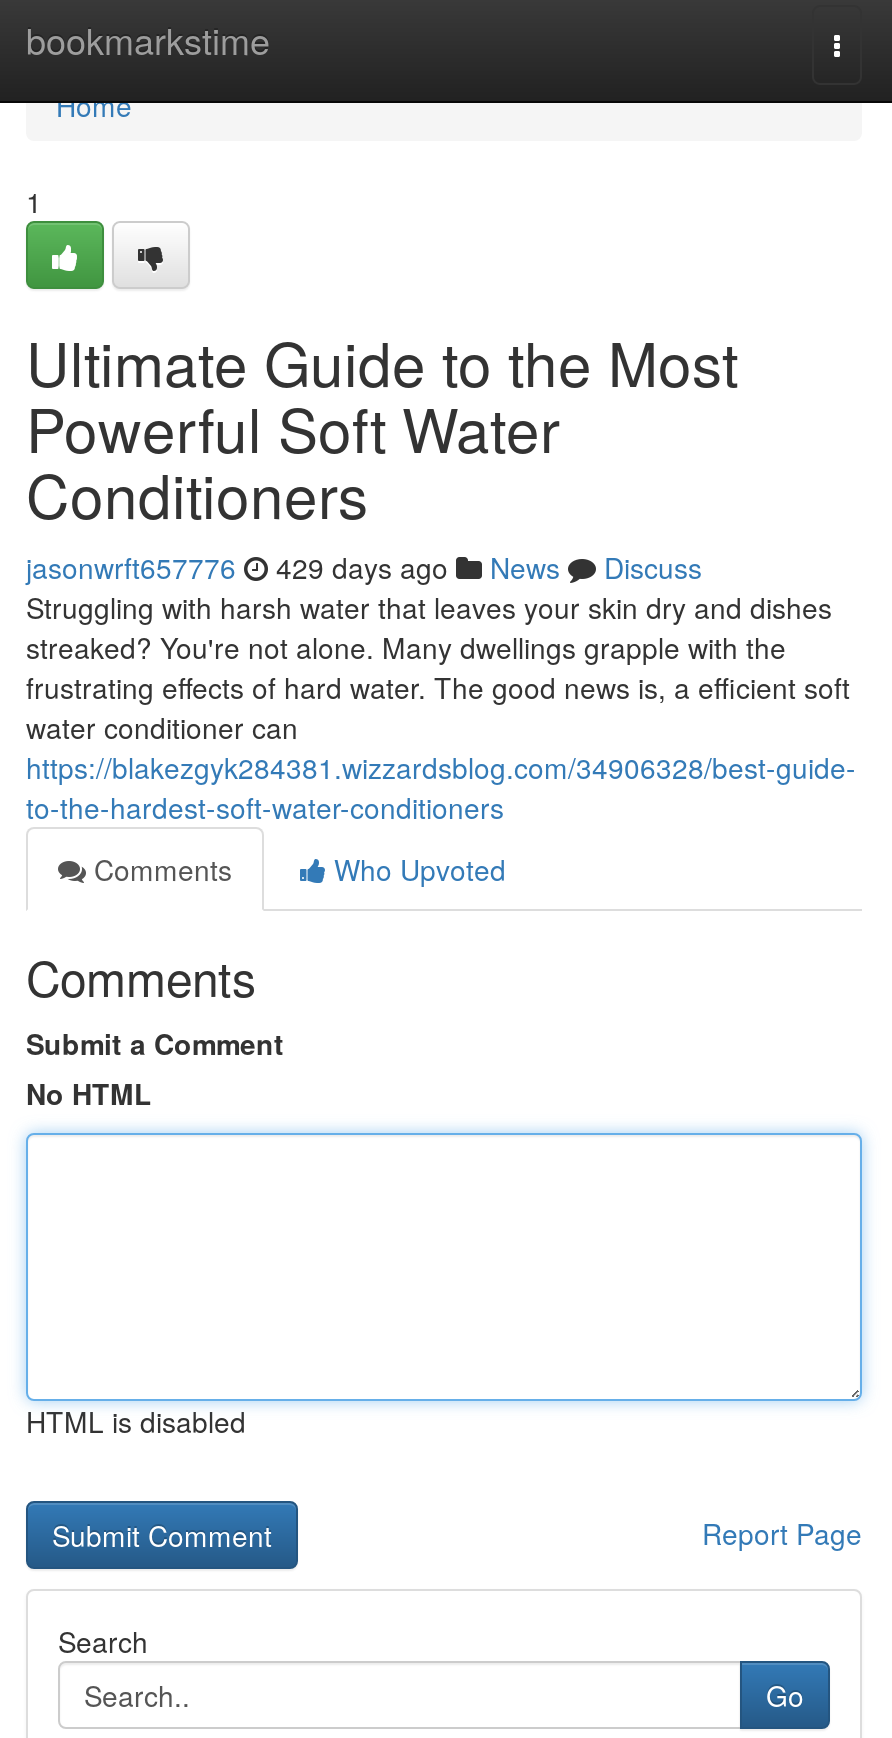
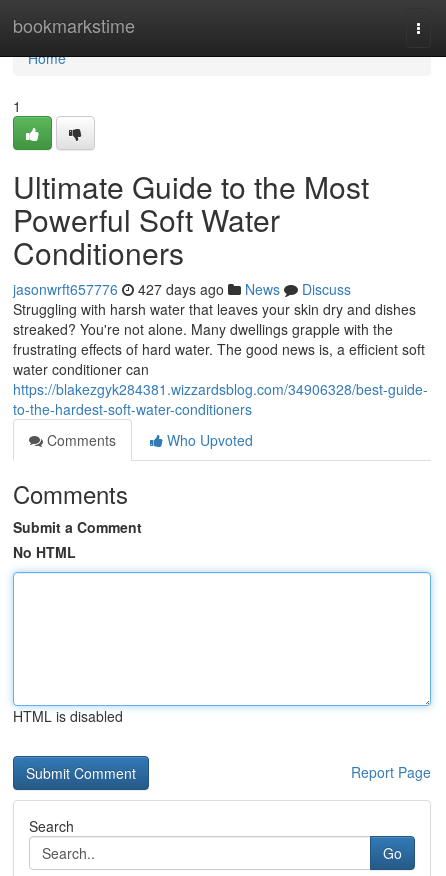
[26,547,702,587] jasonwrft657776 429 days ago News Discuss -> [13,279,351,299] jasonwrft657776 427 days ago News Discuss

